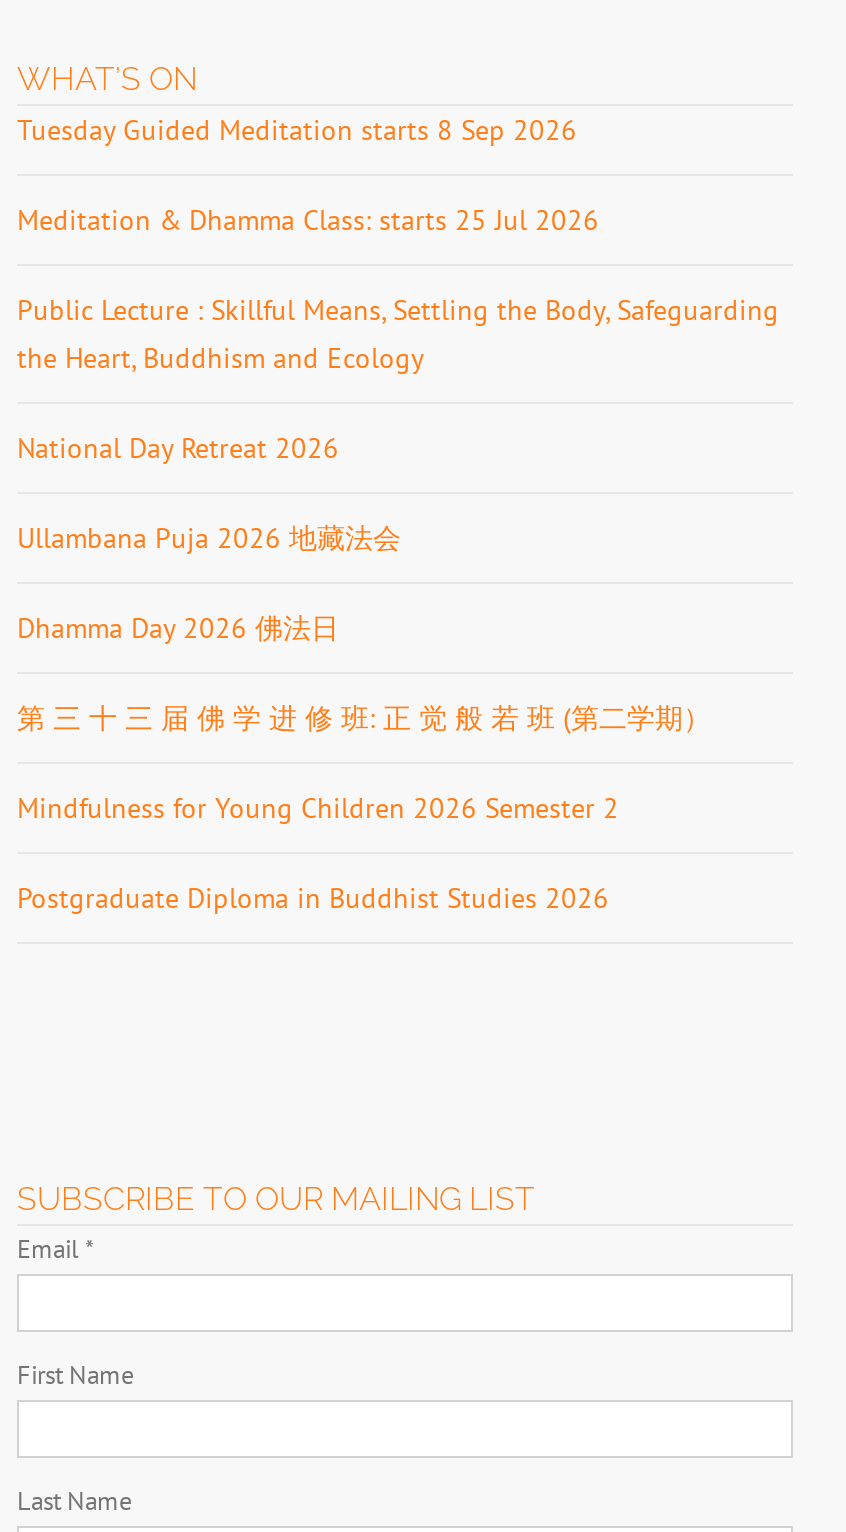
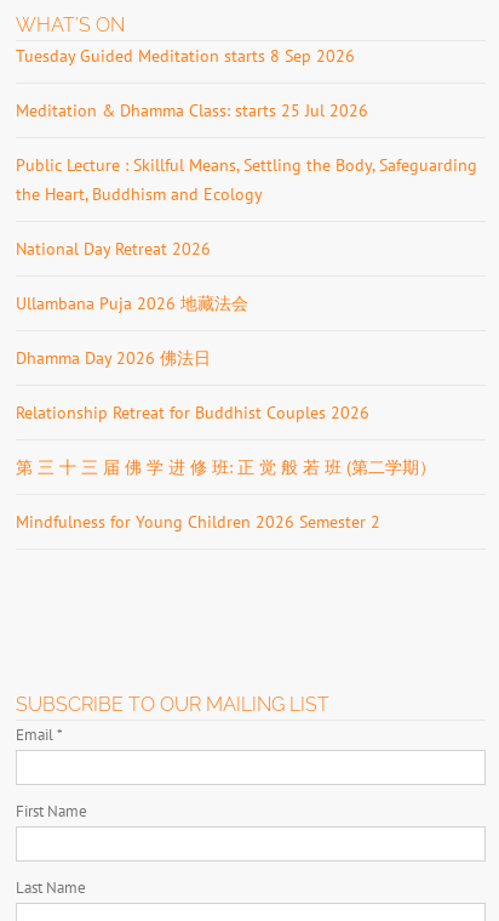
none -> [16,402,369,424] Relationship Retreat for Buddhist Couples 2026
moved [17,699,711,825] -> [16,456,436,533]: 第 三 十 三 届 佛 学 进 修 班: 正 觉 般 若 班 (第二学期） | Mindfulness for Young Children 2026 Semester 2
[17,879,609,915] Postgraduate Diploma in Buddhist Studies 2026 -> none

